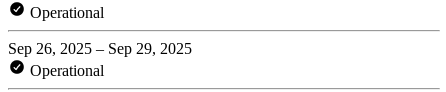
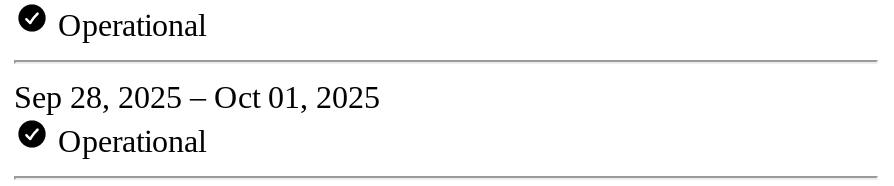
[8,40,192,57] Sep 26, 2025 – Sep 29, 2025 -> [14,80,380,114] Sep 28, 2025 – Oct 01, 2025

